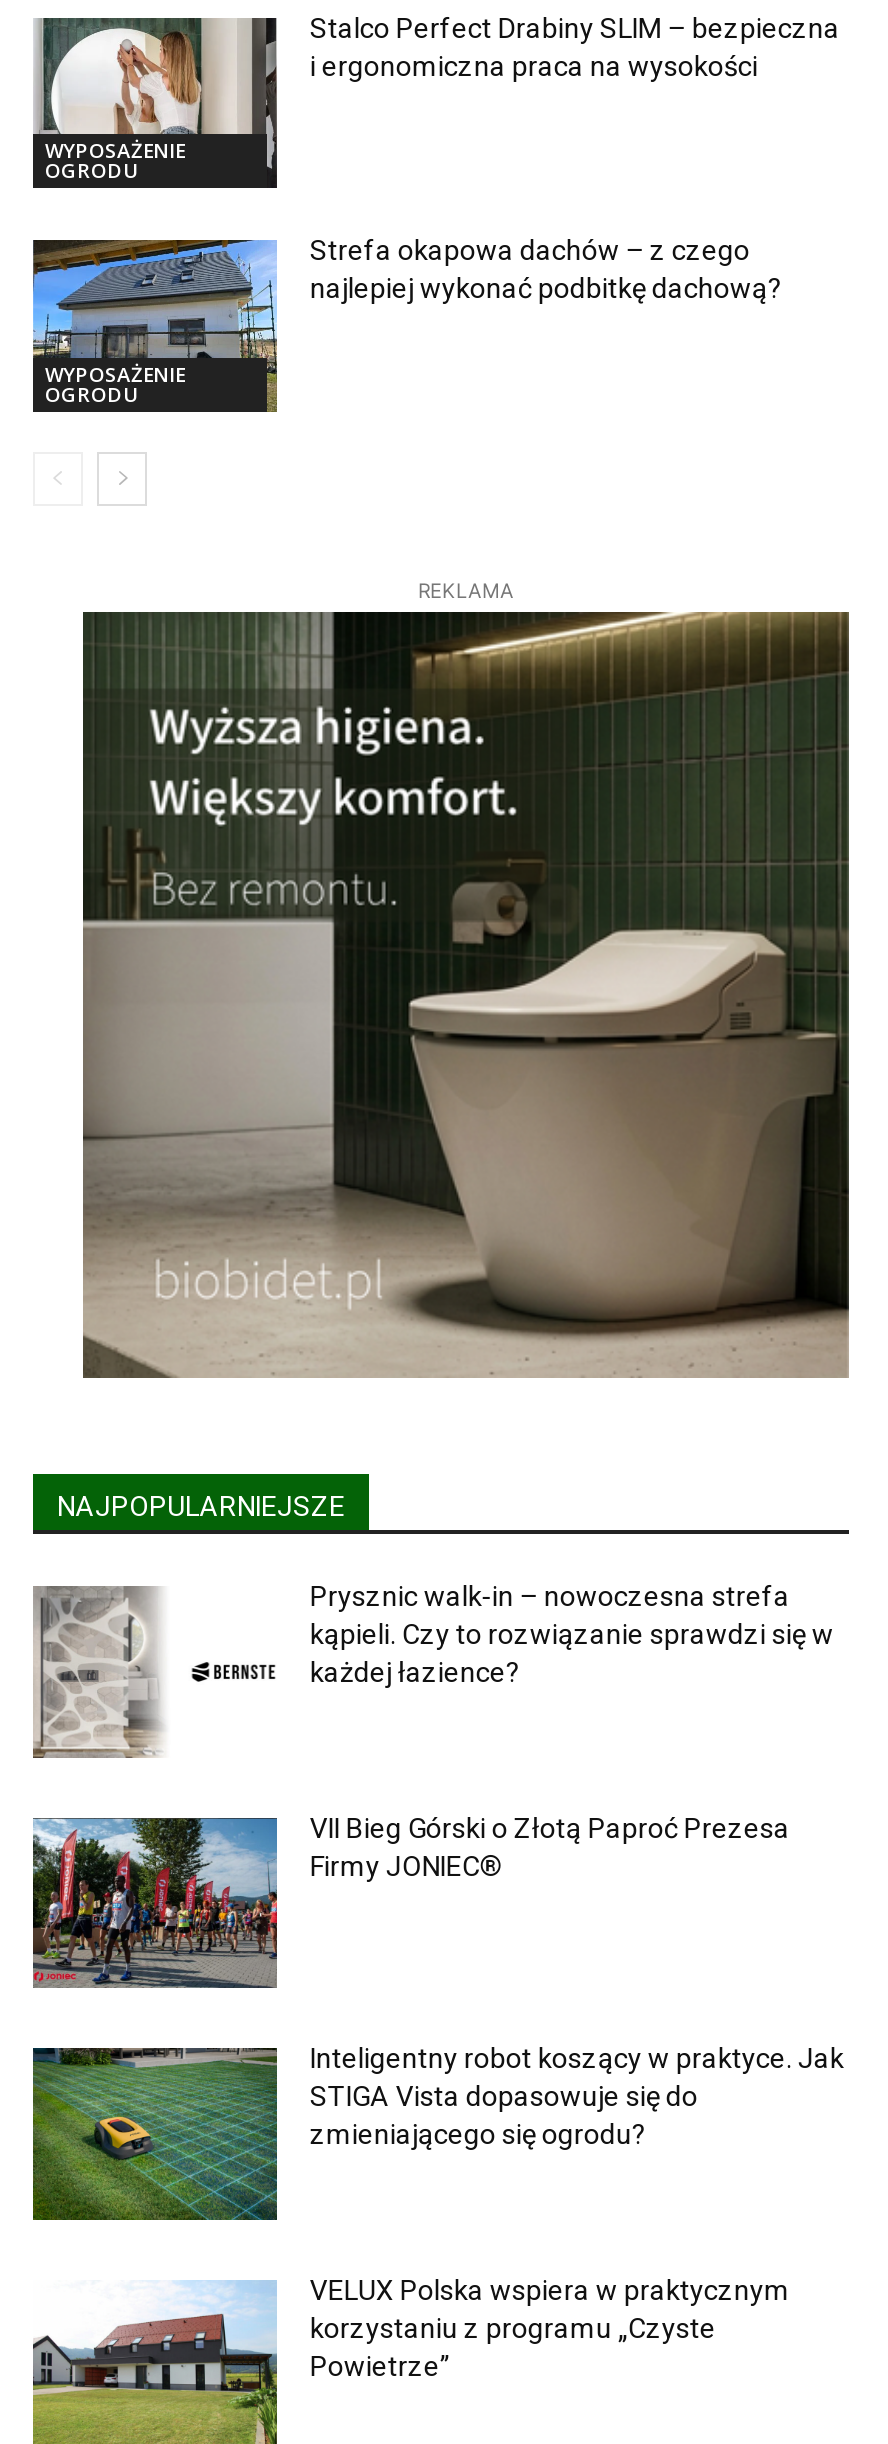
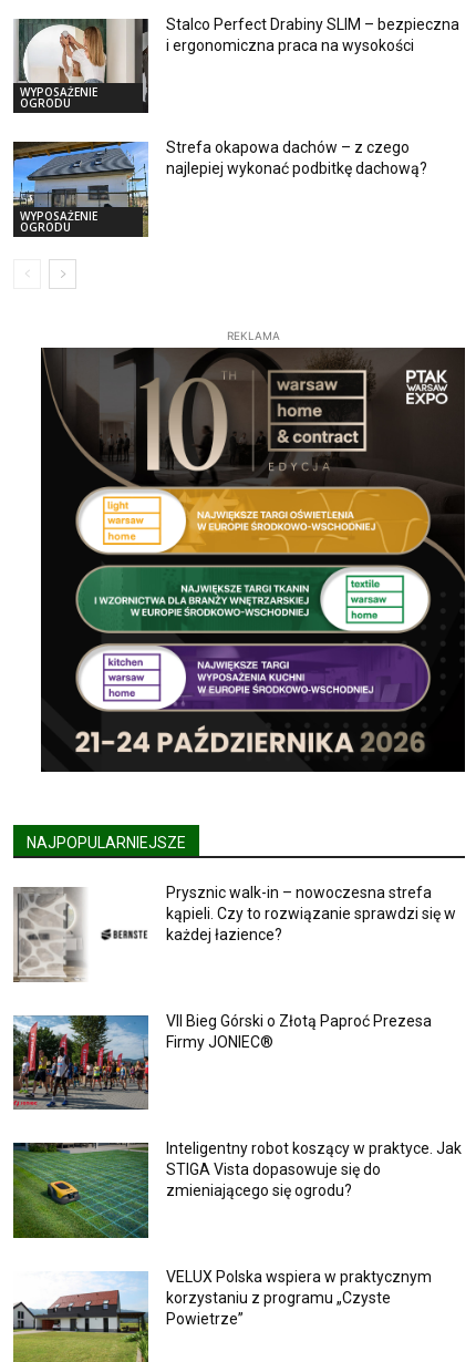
[81,610,851,1380] [image] -> [40,347,466,772] [image]

